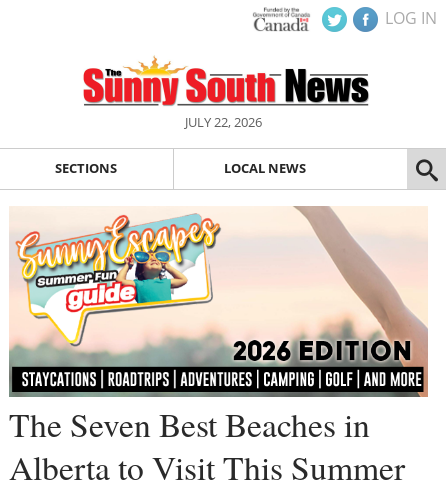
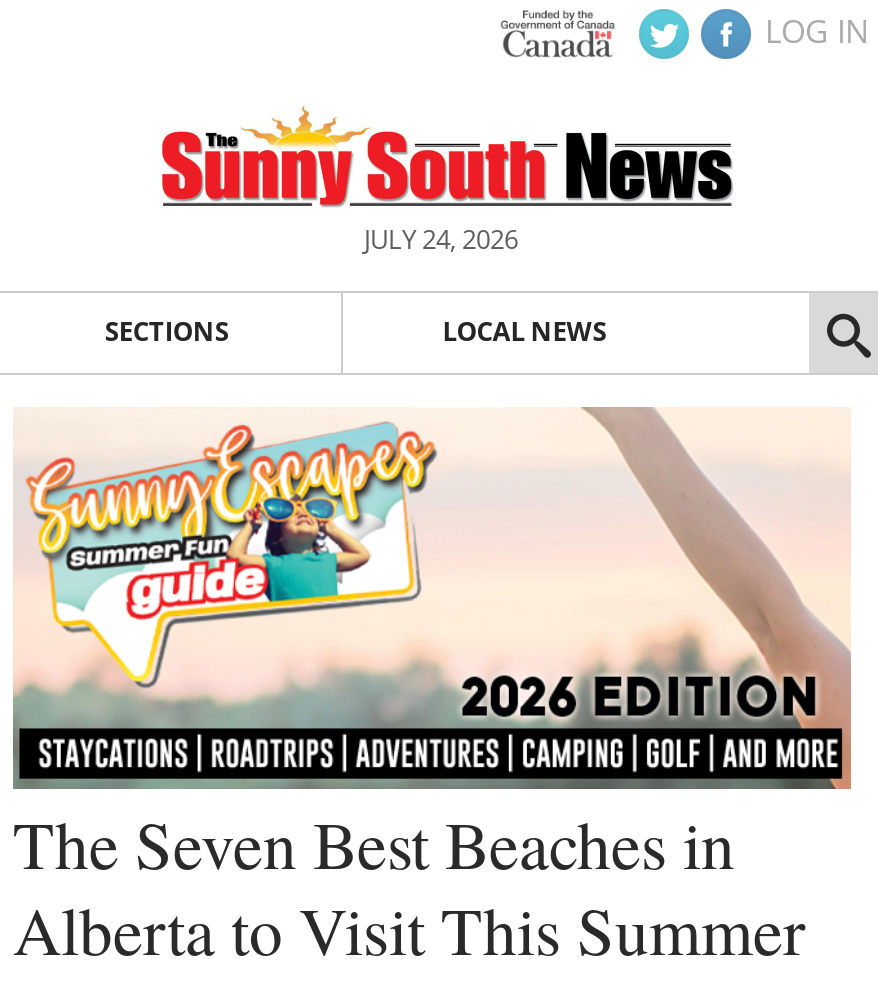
[184,113,261,131] JULY 22, 2026 -> [364,221,518,257] JULY 24, 2026

